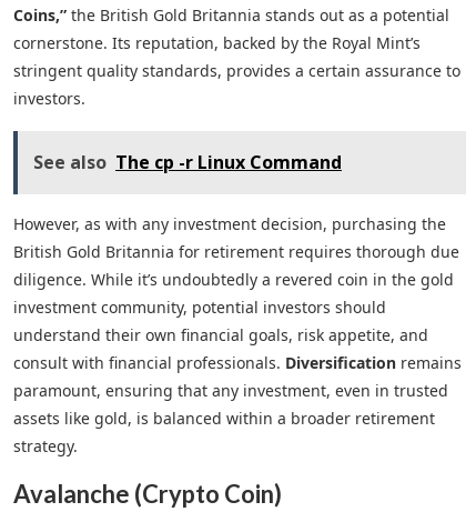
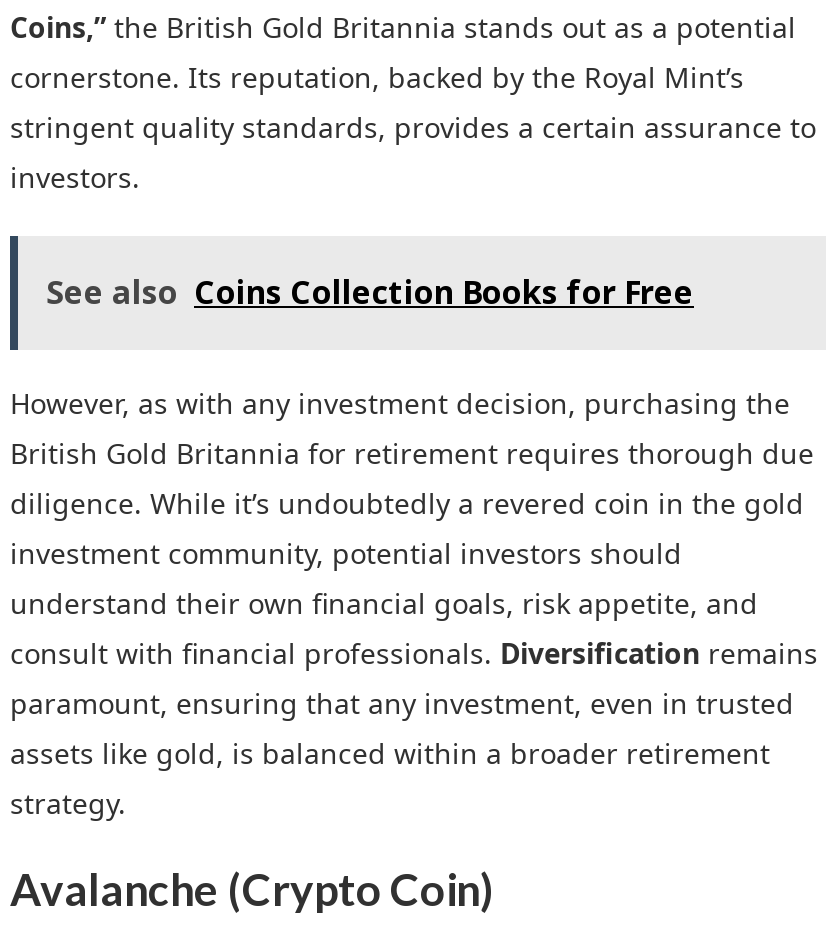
[33,150,342,174] See also The cp -r Linux Command -> [46,269,694,313] See also Coins Collection Books for Free

